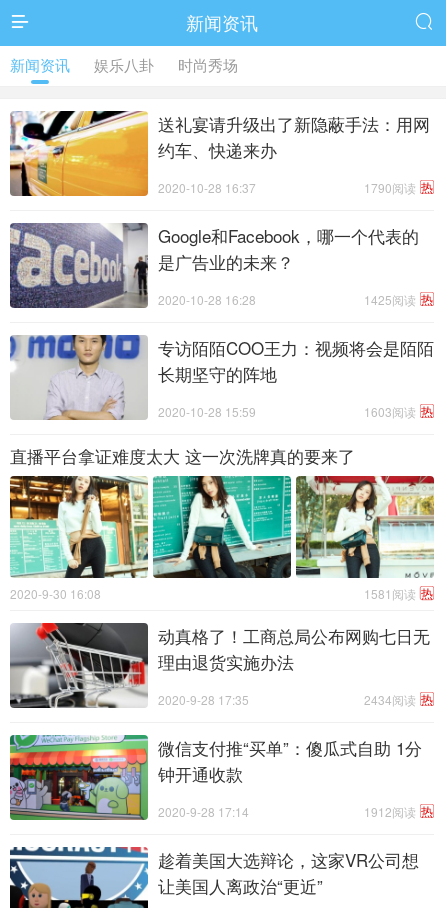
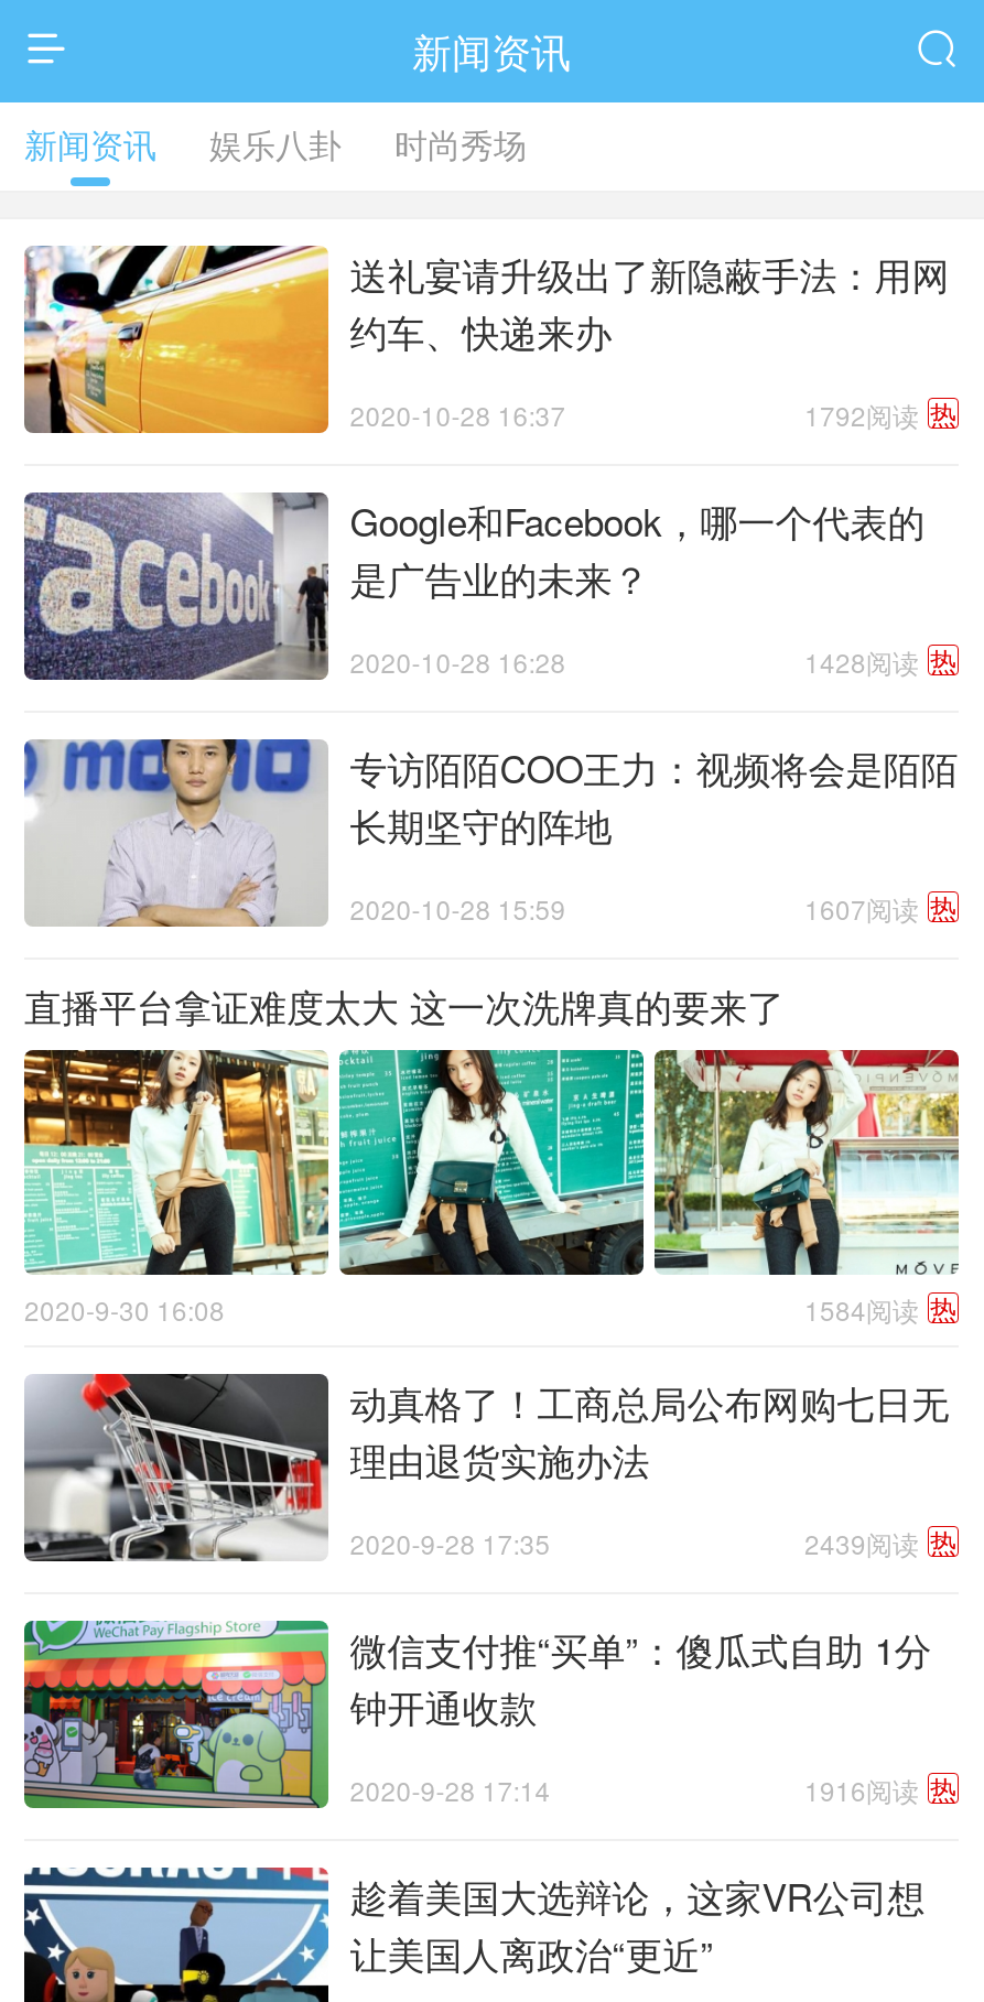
[364,179,416,196] 1790阅读 -> [804,396,919,433] 1792阅读
[364,291,416,308] 1425阅读 -> [804,642,919,680] 1428阅读
[364,403,416,420] 1603阅读 -> [804,889,919,927] 1607阅读
[364,585,416,602] 1581阅读 -> [804,1290,919,1327] 1584阅读
[364,691,416,708] 2434阅读 -> [804,1523,919,1561] 2439阅读
[364,803,416,820] 1912阅读 -> [804,1770,919,1808] 1916阅读

